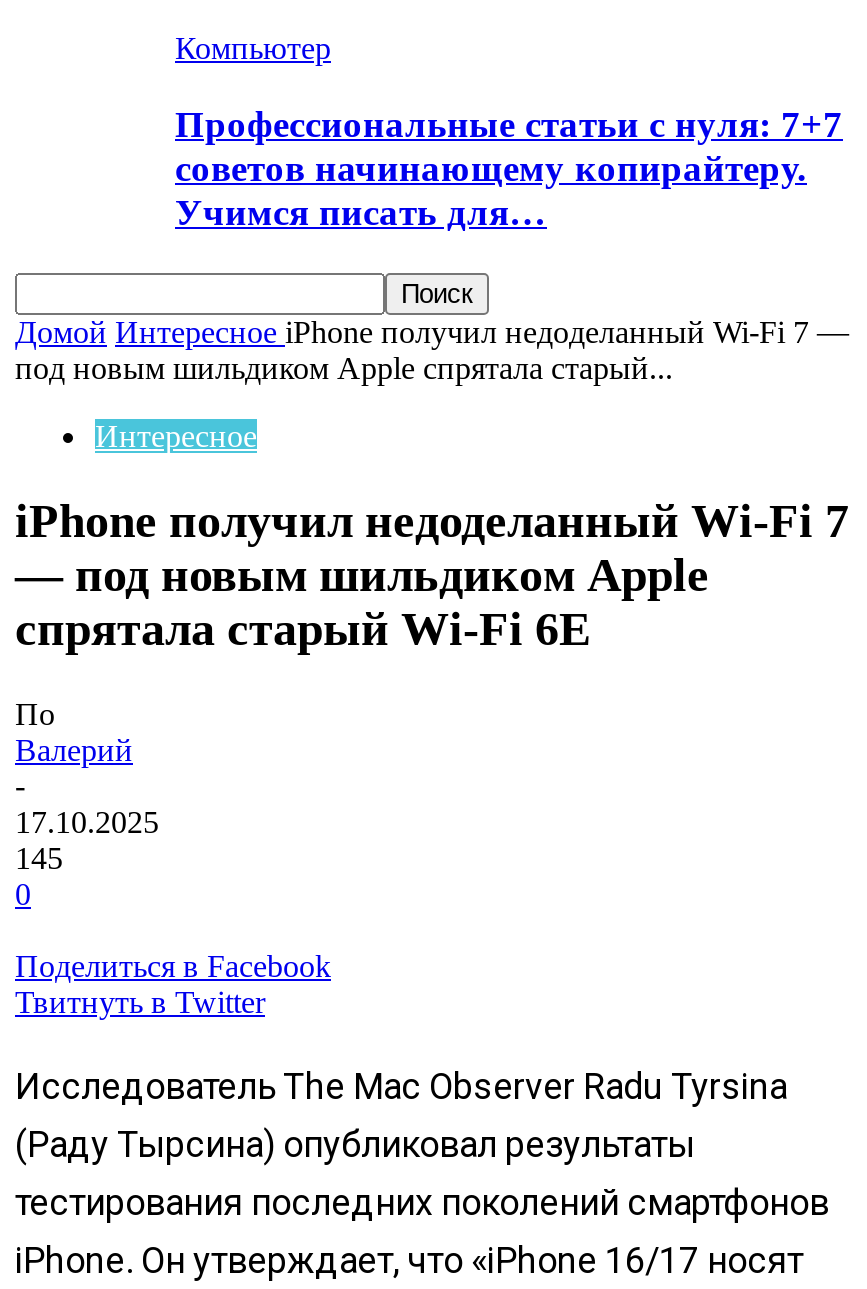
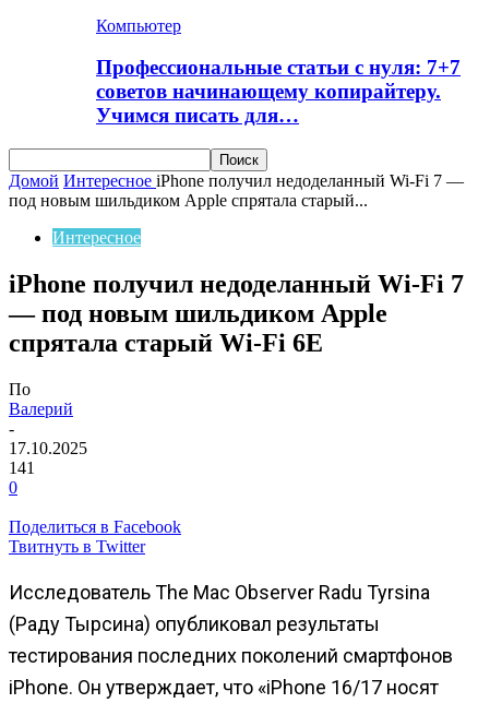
[15,841,63,875] 145 -> [9,458,35,477] 141

